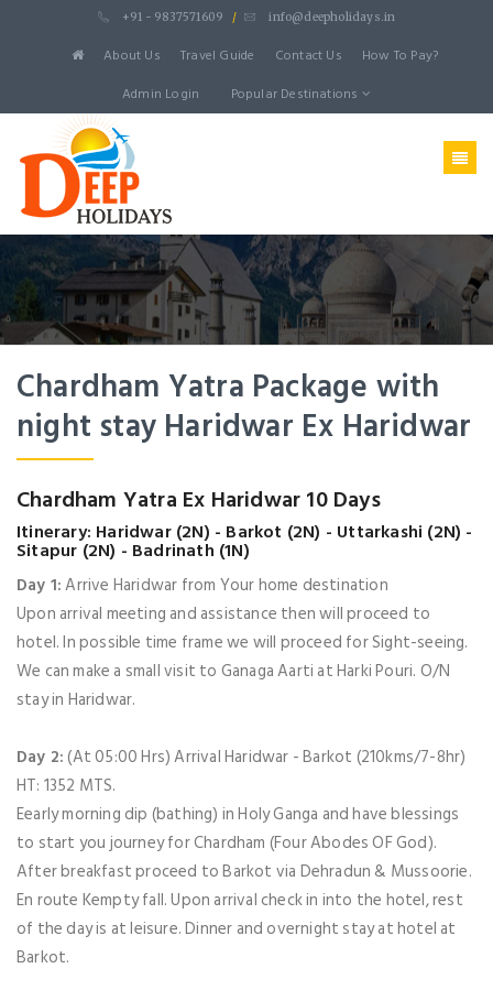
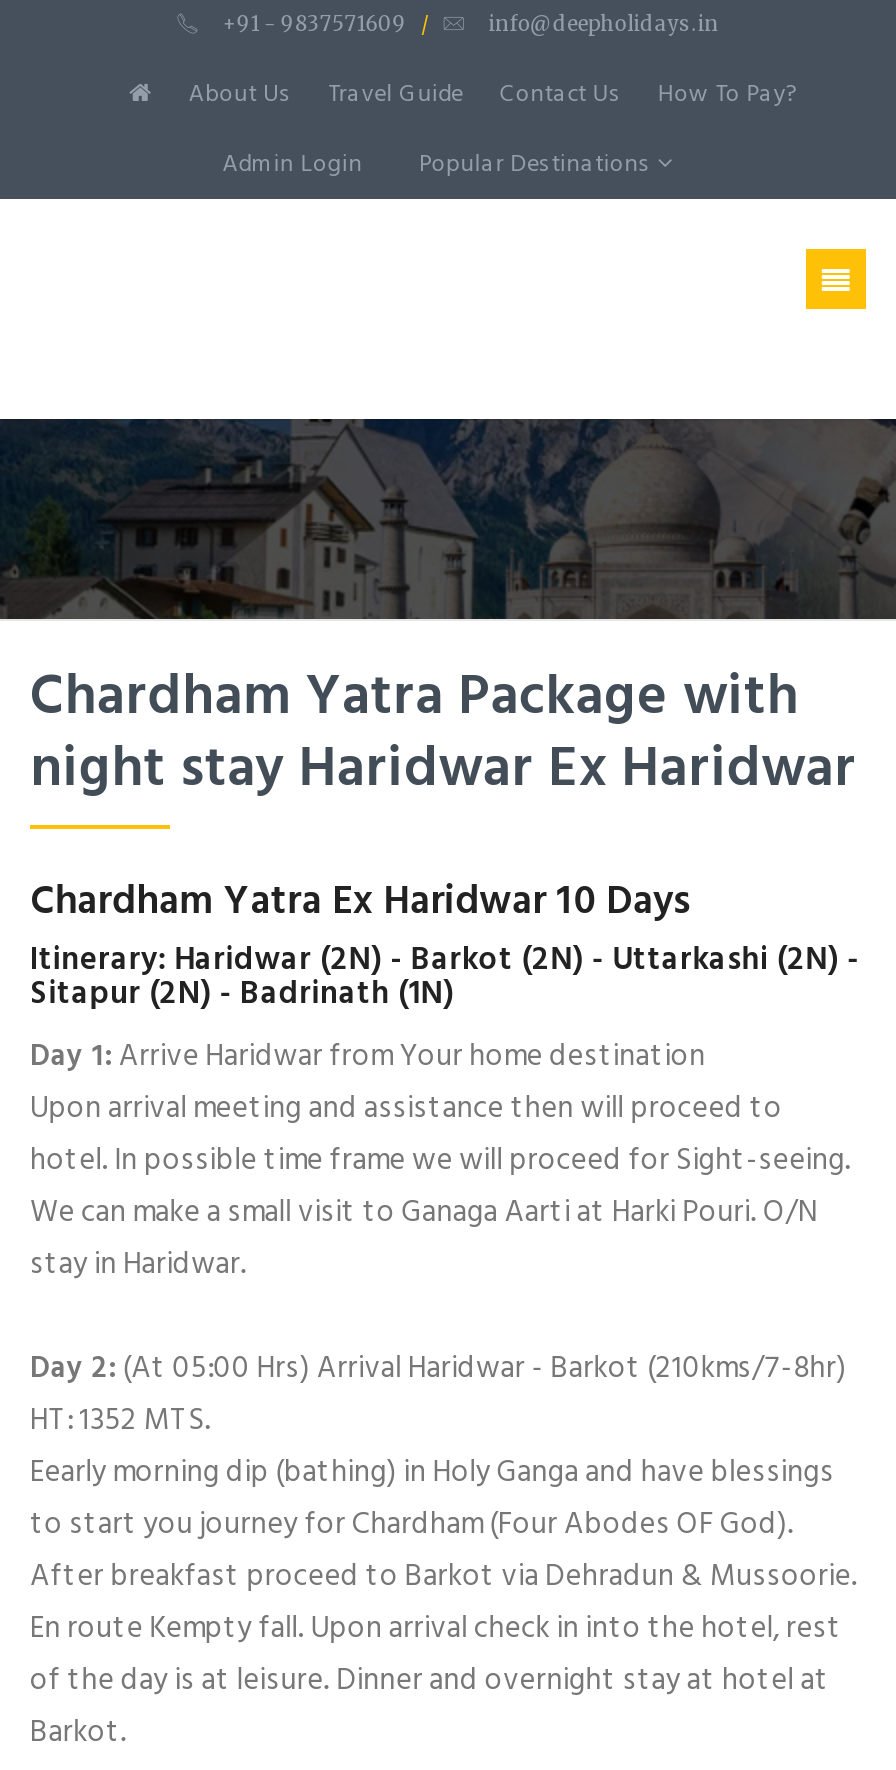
[19,127,173,225] [image] -> none

